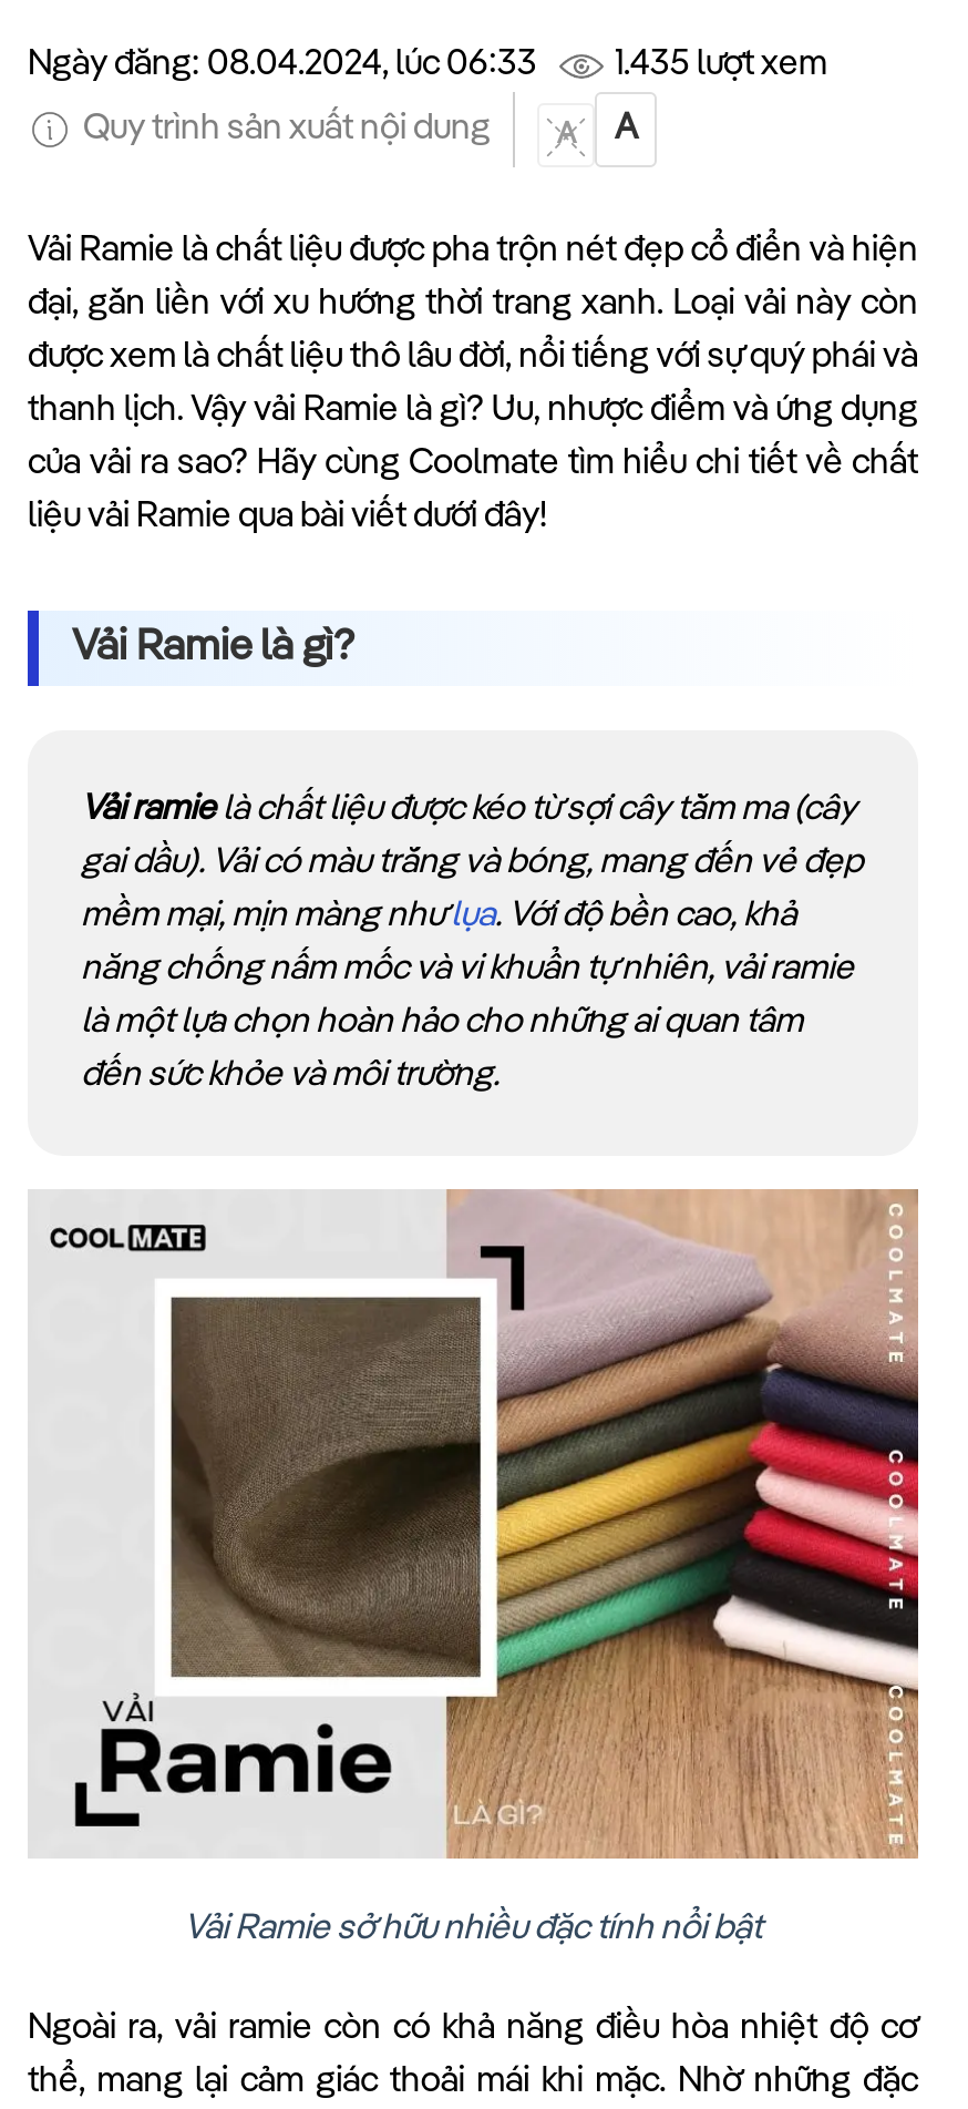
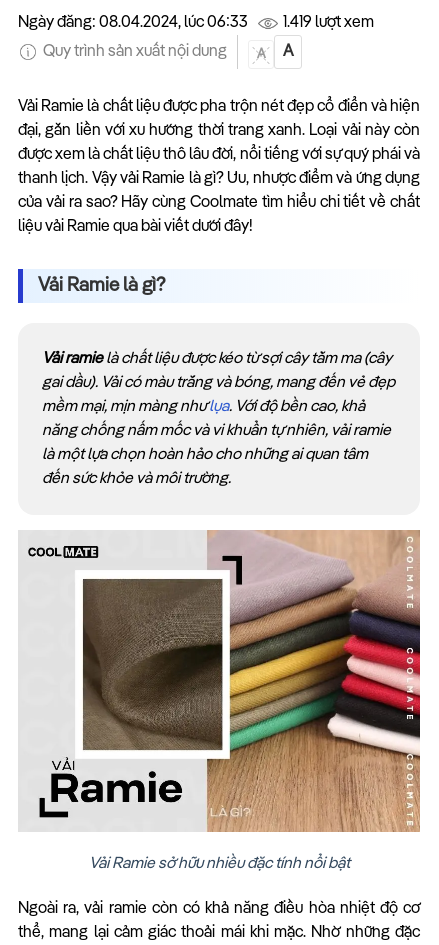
[615,48,827,83] 1.435 lượt xem -> [283,15,374,31] 1.419 lượt xem

